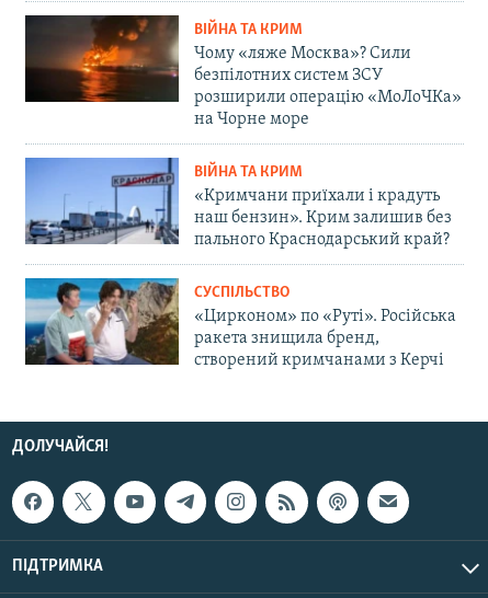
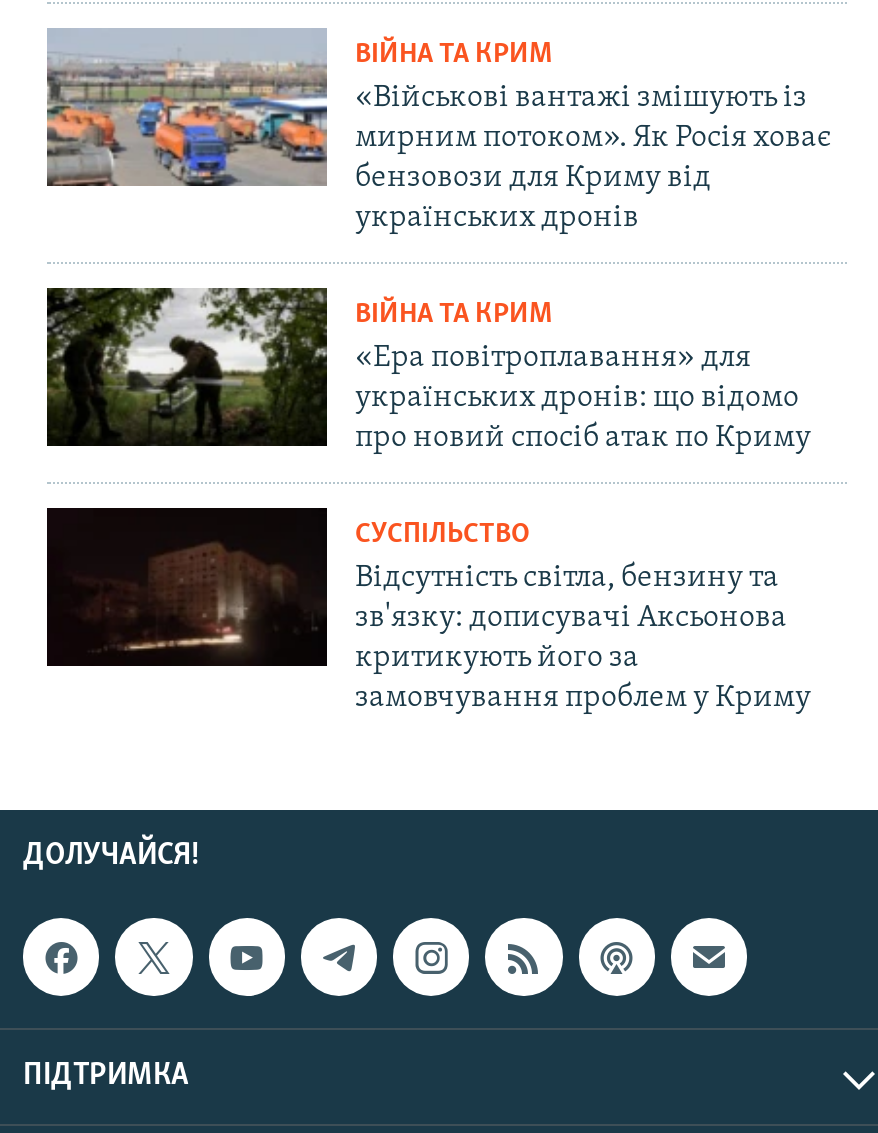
[24,14,462,128] [image] | Чому «ляже Москва»? Сили | безпілотних систем ЗСУ | розширили операцію «МоЛоЧКа» | на Чорне море -> [45,28,831,234] [image] | «Військові вантажі змішують із | мирним потоком». Як Росія ховає | бензовози для Криму від | українських дронів
[24,157,452,249] [image] | «Кримчани приїхали і крадуть | наш бензин». Крим залишив без | пального Краснодарський край? -> [45,286,811,454] [image] | «Ера повітроплавання» для | українських дронів: що відомо | про новий спосіб атак по Криму
[24,277,456,369] [image] | «Цирконом» по «Руті». Російська | ракета знищила бренд, | створений кримчанами з Керчі -> [45,506,811,714] [image] | Відсутність світла, бензину та | зв'язку: дописувачі Аксьонова | критикують його за | замовчування проблем у Криму

